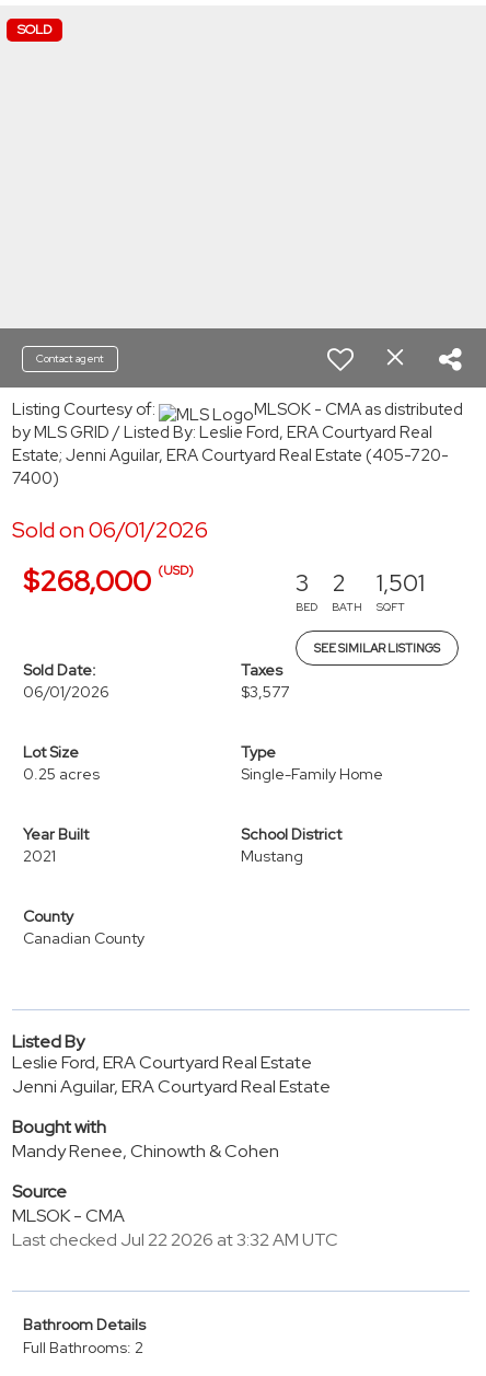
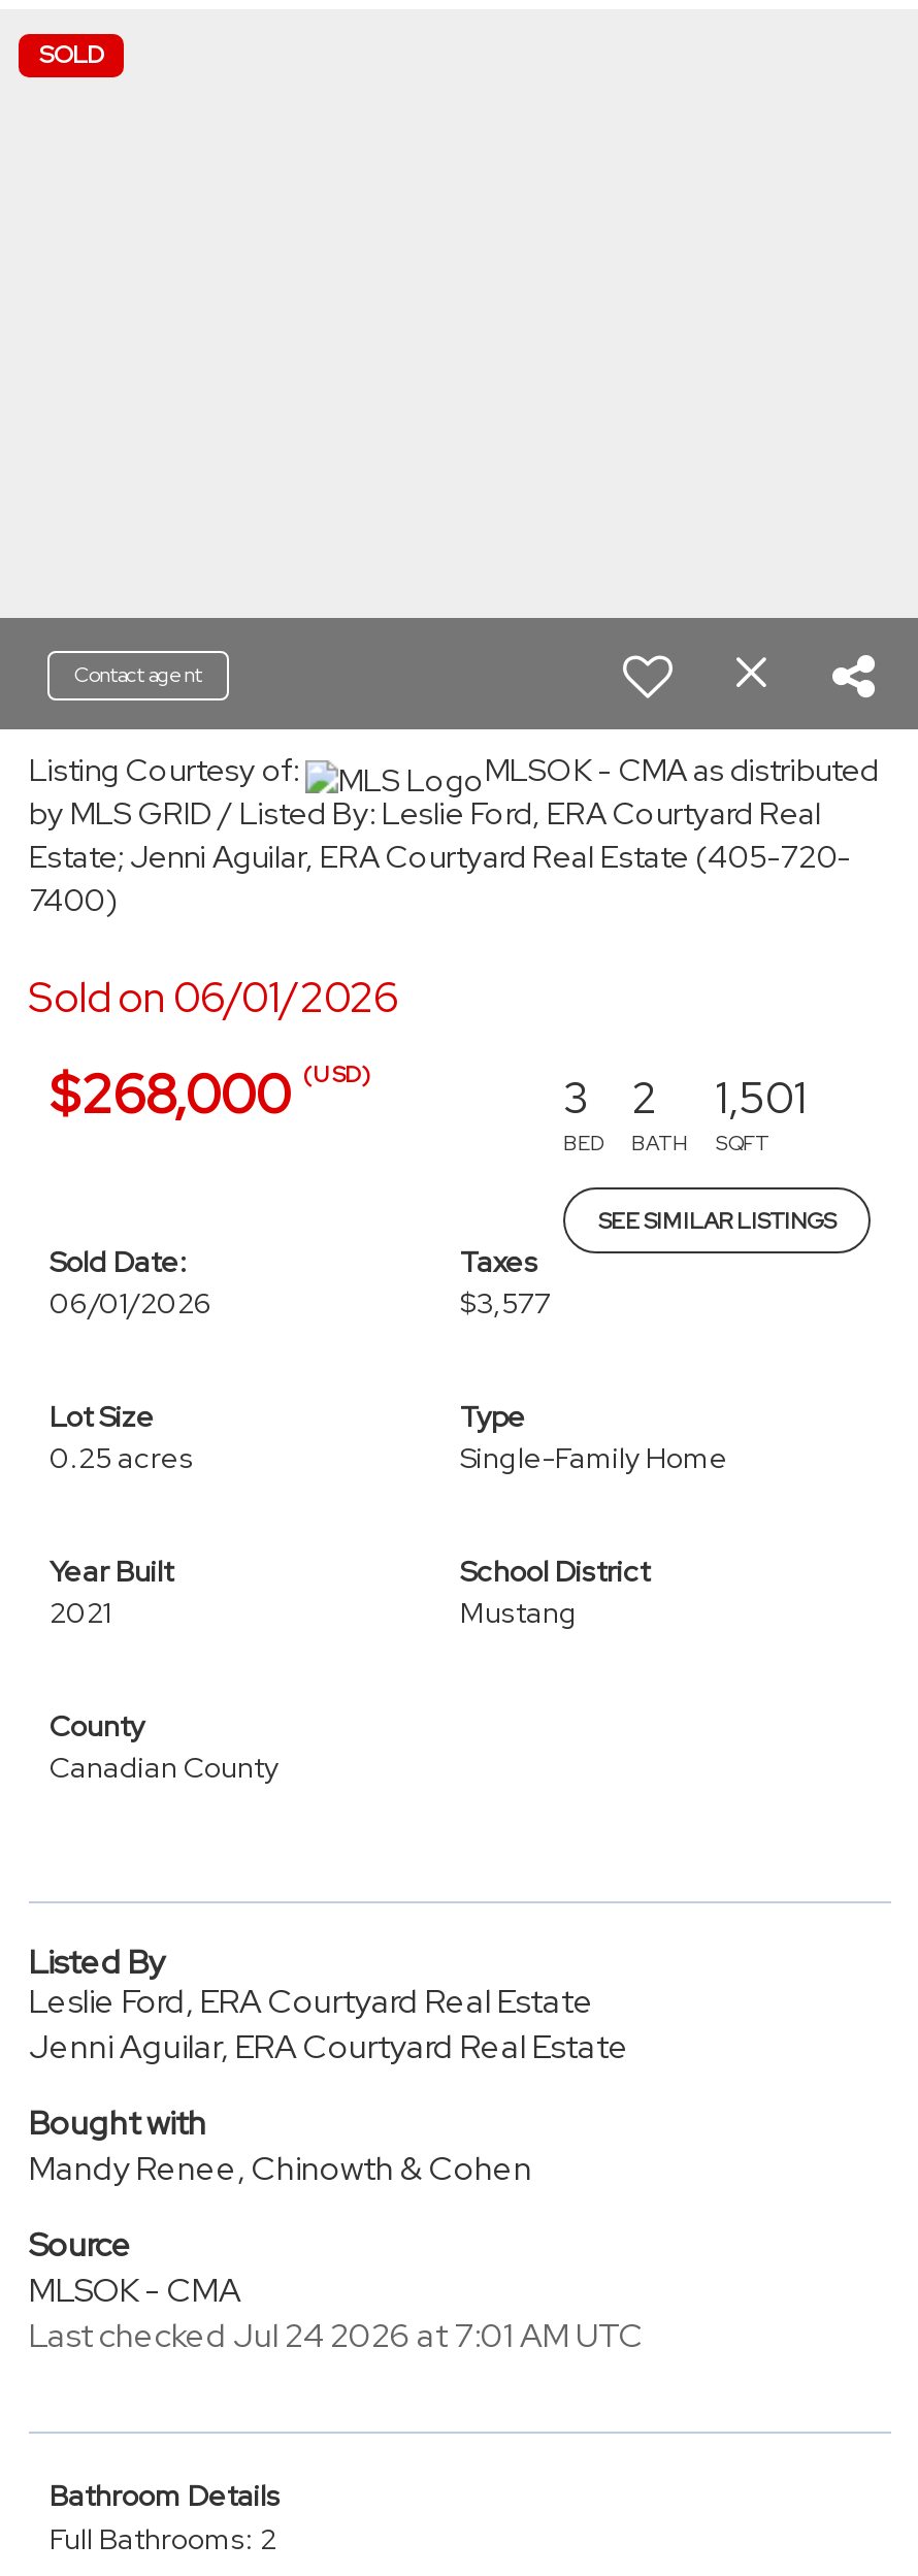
[12,1228,338,1251] Last checked Jul 22 2026 at 3:32 AM UTC -> [29,2314,644,2357] Last checked Jul 24 2026 at 7:01 AM UTC

